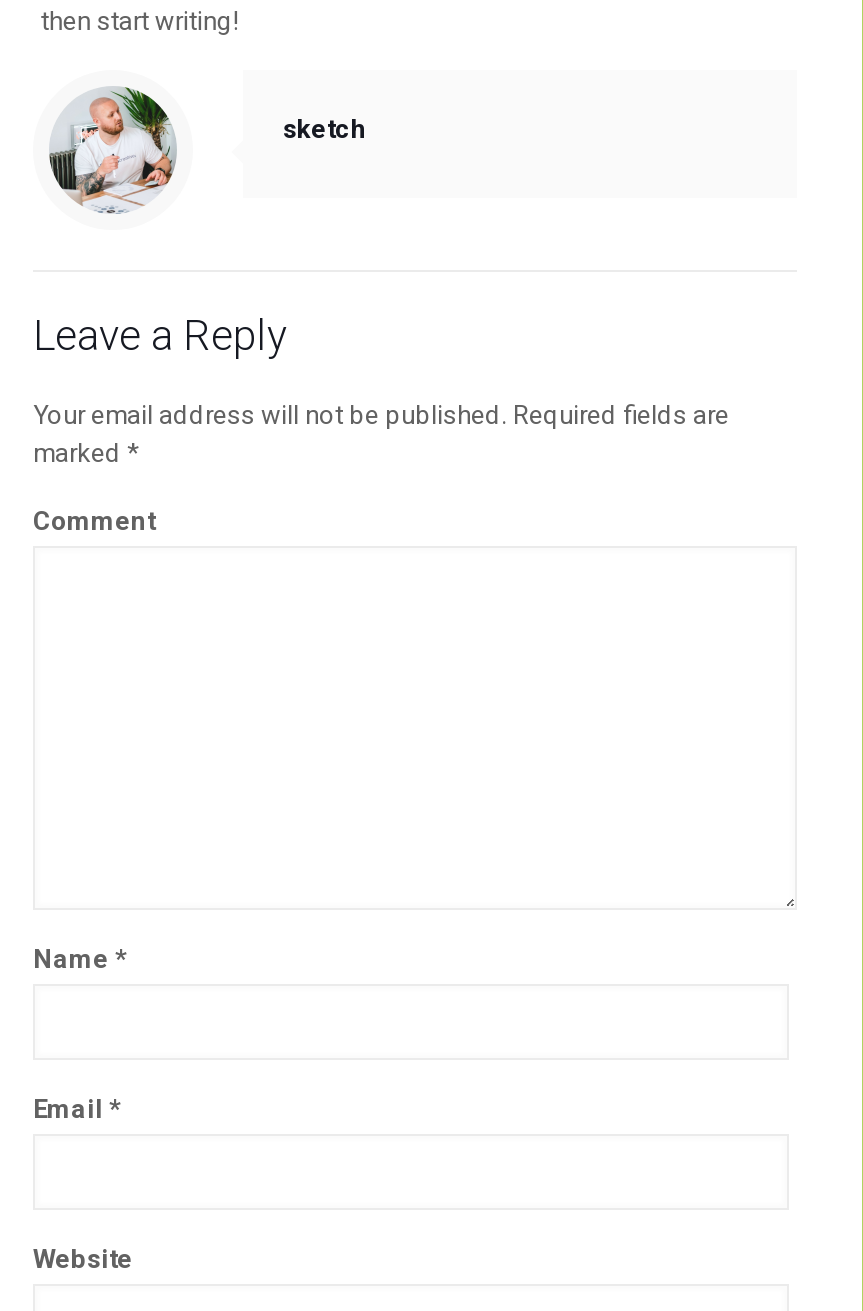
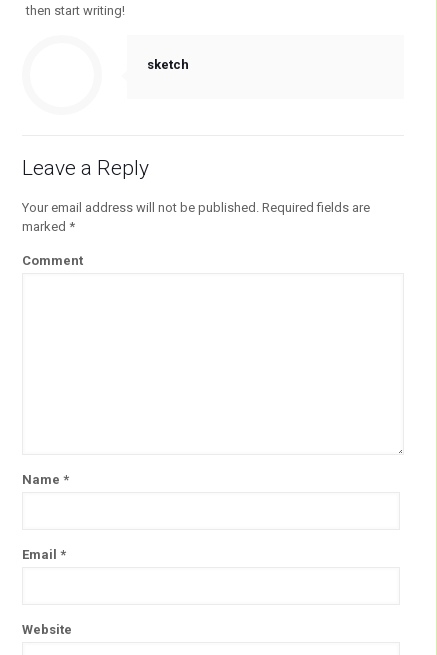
[47,84,179,216] [image] -> none

